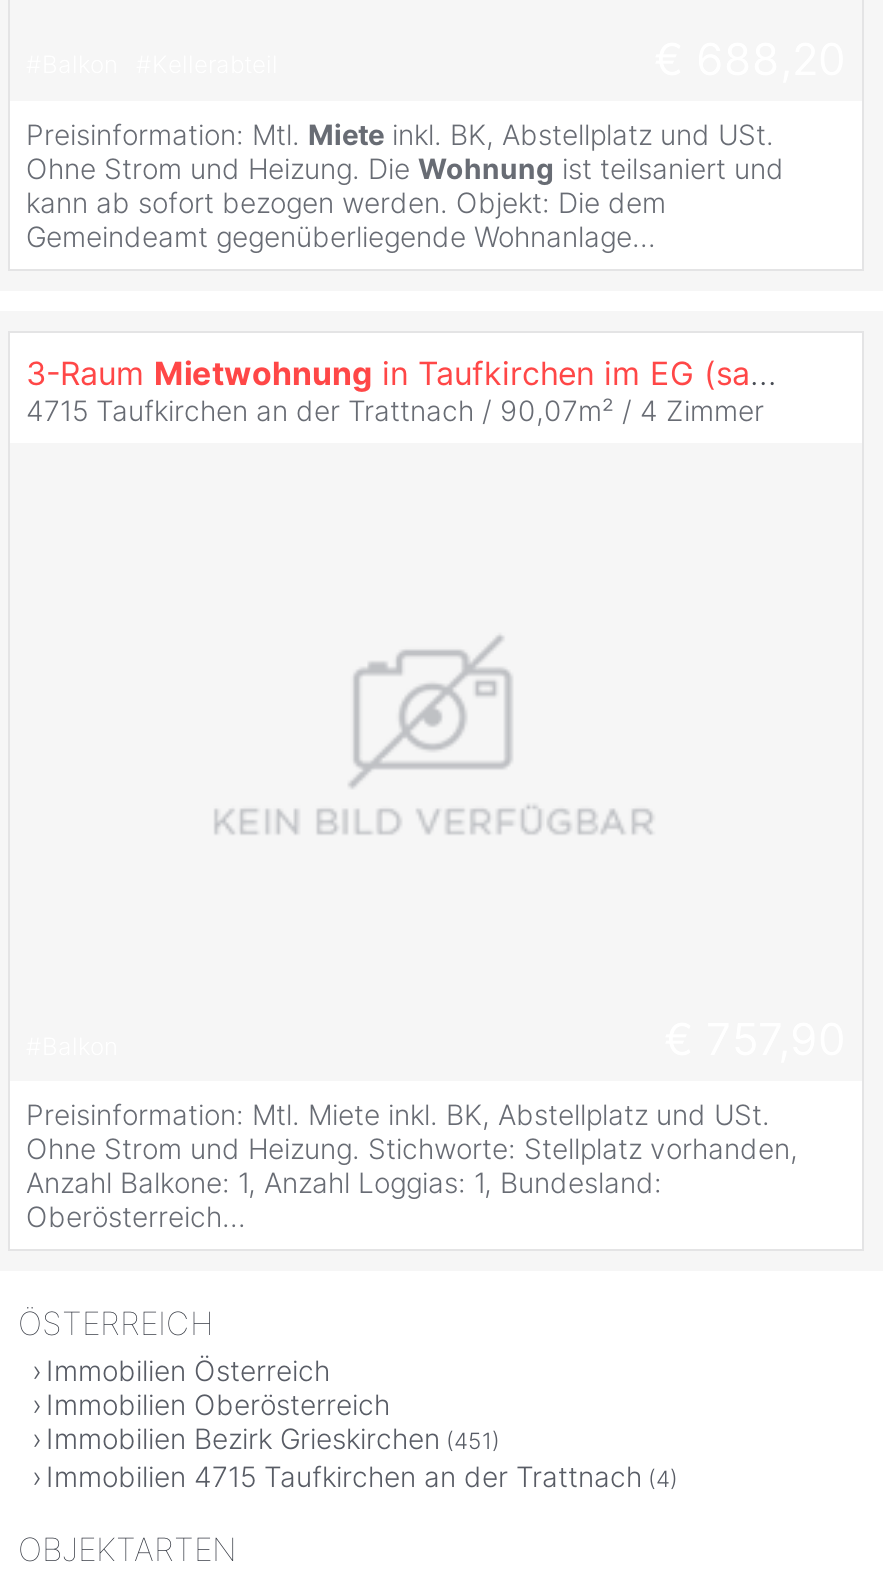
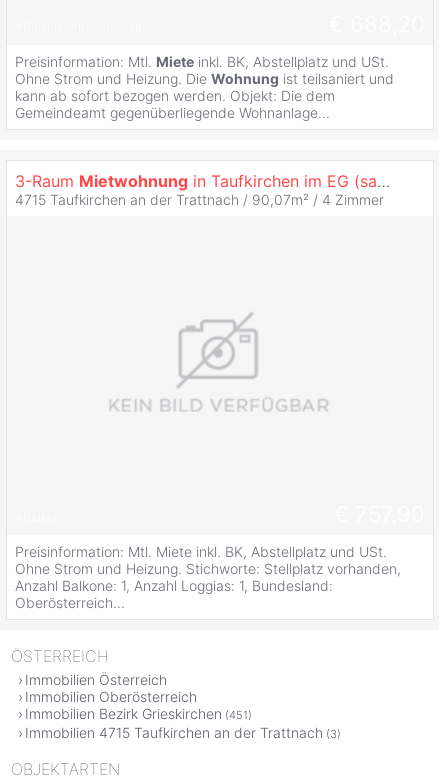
[46,1459,678,1493] Immobilien 4715 Taufkirchen an der Trattnach (4) -> [25,724,341,741] Immobilien 4715 Taufkirchen an der Trattnach (3)

